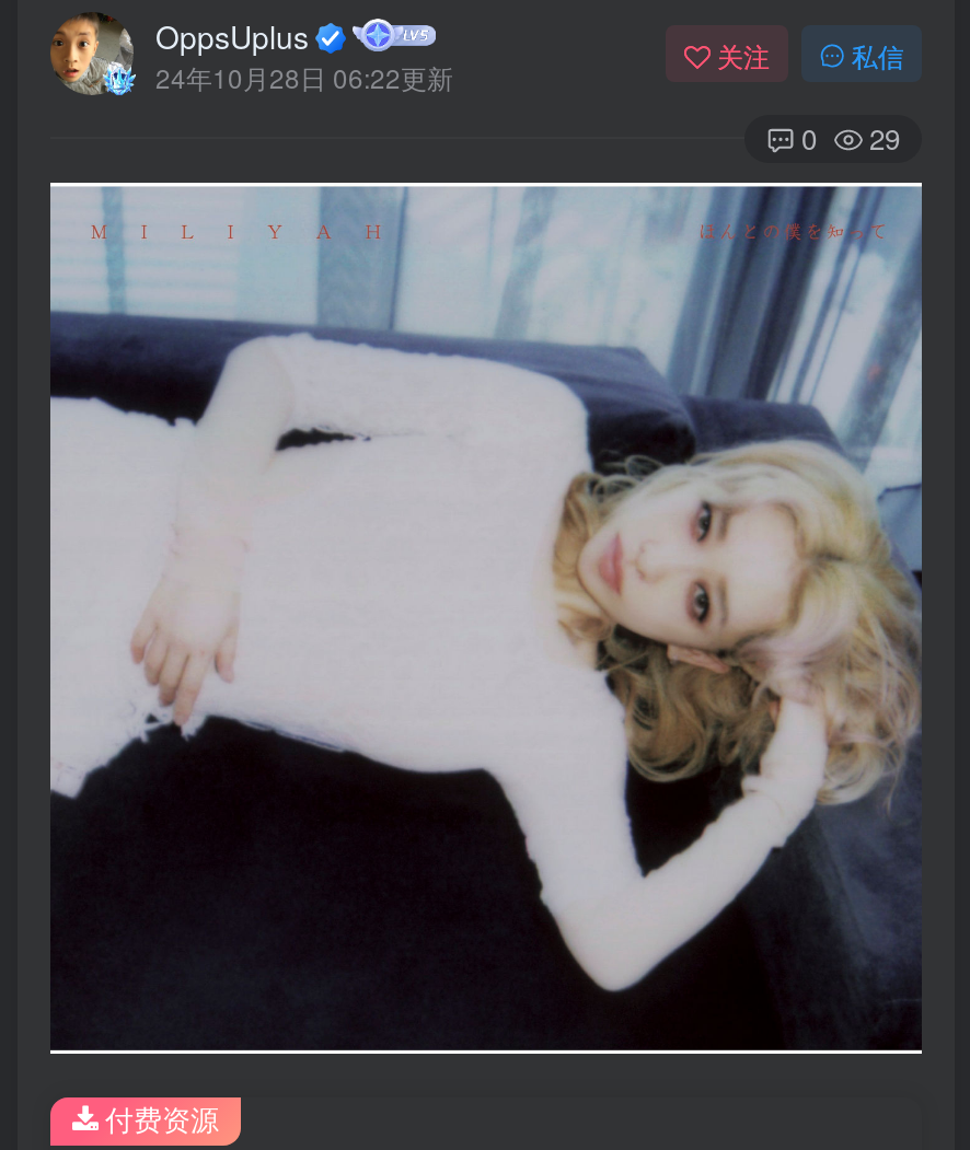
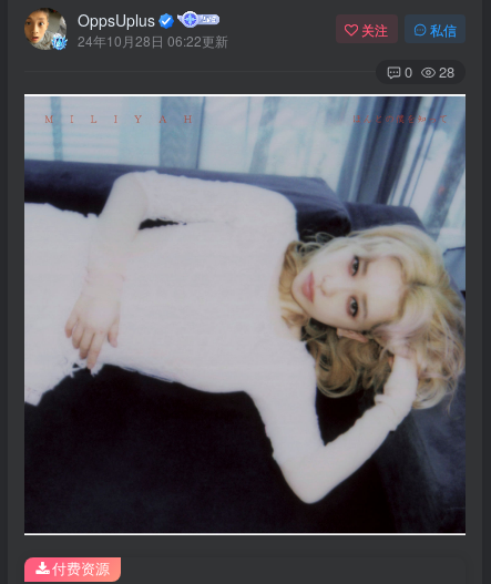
[801,117,900,159] 0 29 -> [405,61,454,82] 0 28

